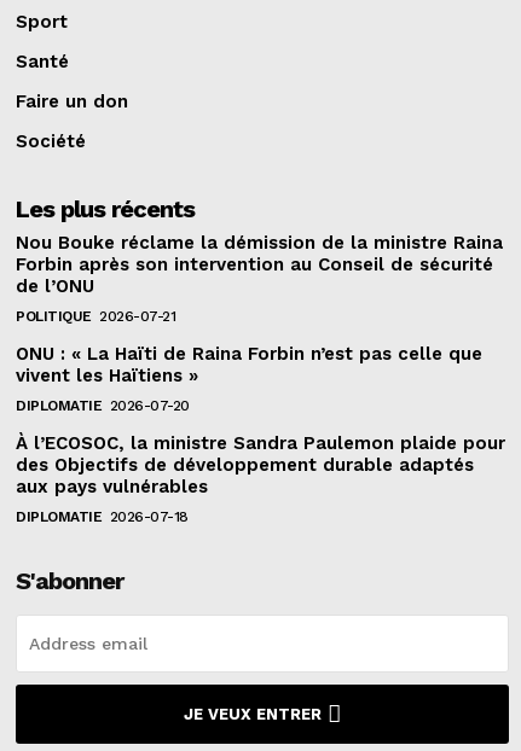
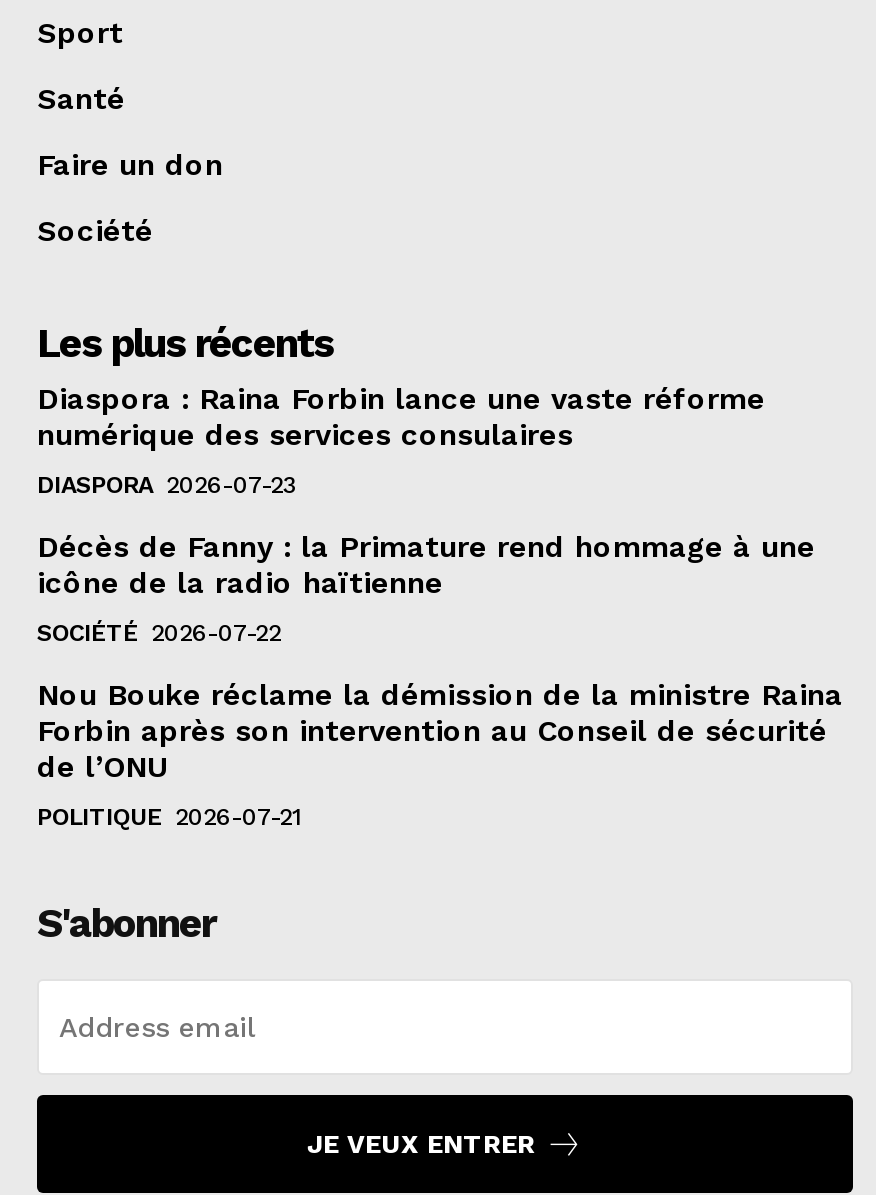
none -> [37,381,815,647] Diaspora : Raina Forbin lance une vaste réforme | numérique des services consulaires | DIASPORA 2026-07-23 | Décès de Fanny : la Primature rend hommage à une | icône de la radio haïtienne | SOCIÉTÉ 2026-07-22
moved [16,232,503,325] -> [37,677,843,831]: Nou Bouke réclame la démission de la ministre Raina | Forbin après son intervention au Conseil de sécurité | de l’ONU | POLITIQUE 2026-07-21
[16,343,505,526] ONU : « La Haïti de Raina Forbin n’est pas celle que | vivent les Haïtiens » | DIPLOMATIE 2026-07-20 | À l’ECOSOC, la ministre Sandra Paulemon plaide pour | des Objectifs de développement durable adaptés | aux pays vulnérables | DIPLOMATIE 2026-07-18 -> none

